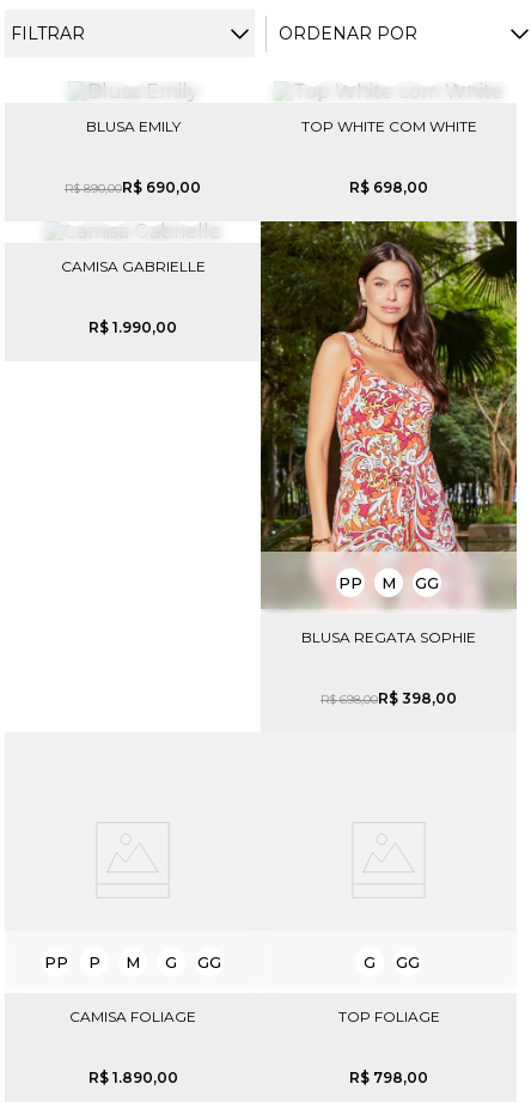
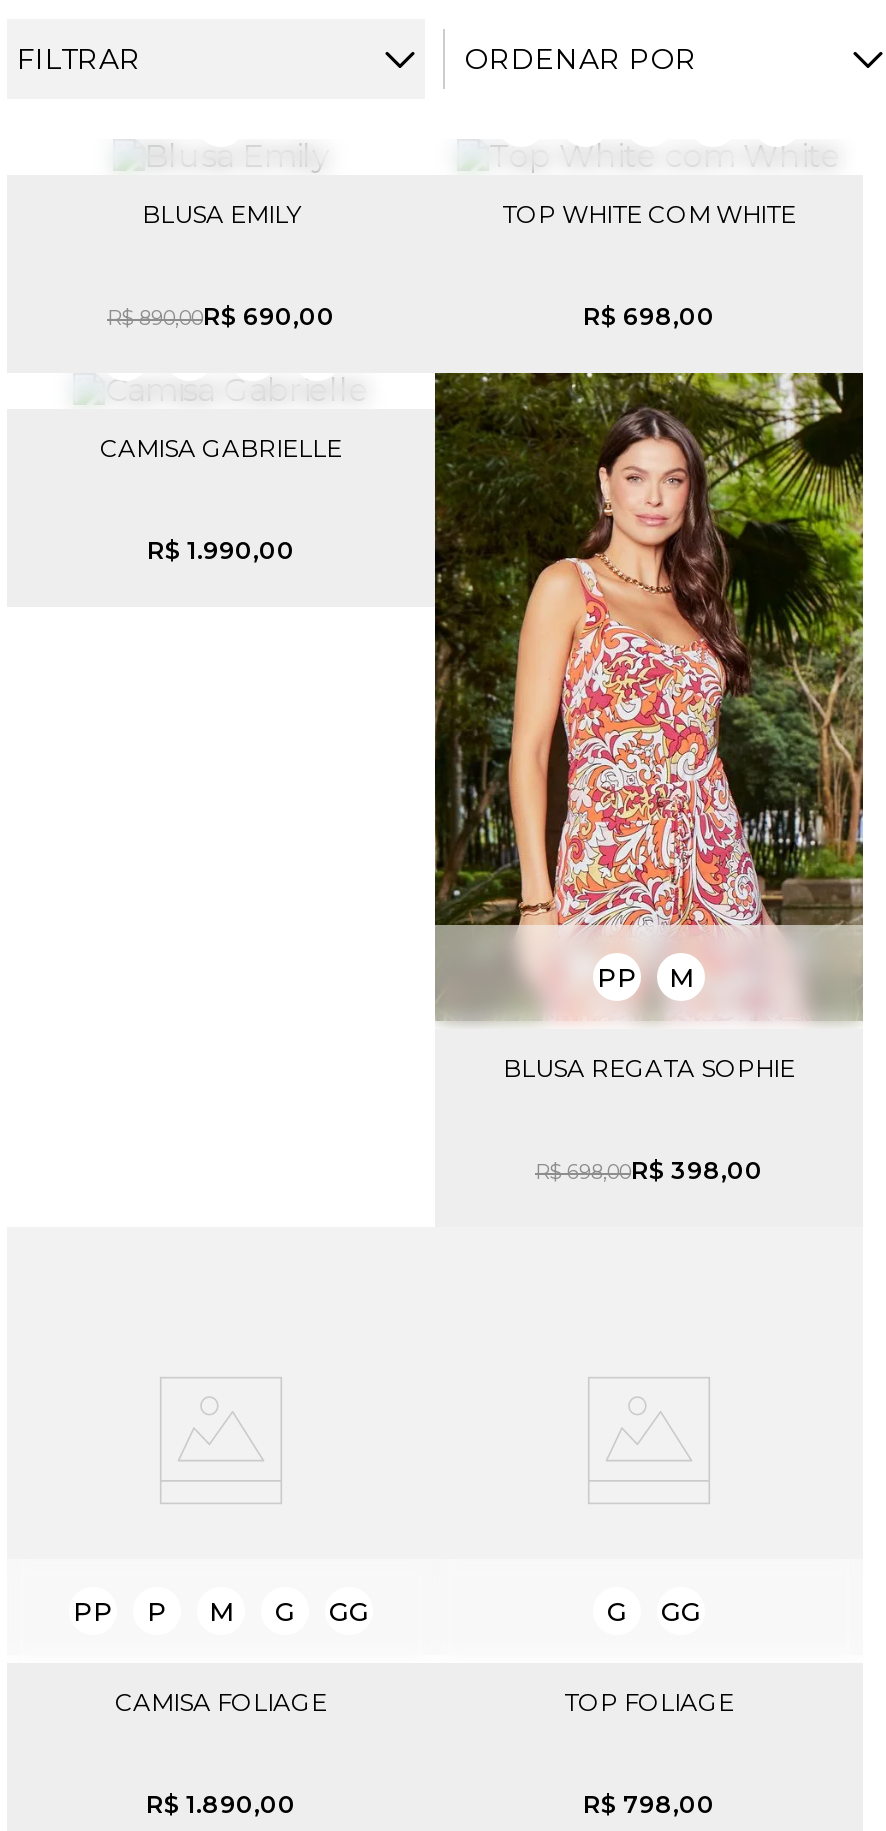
[415,573,439,592] GG -> none

